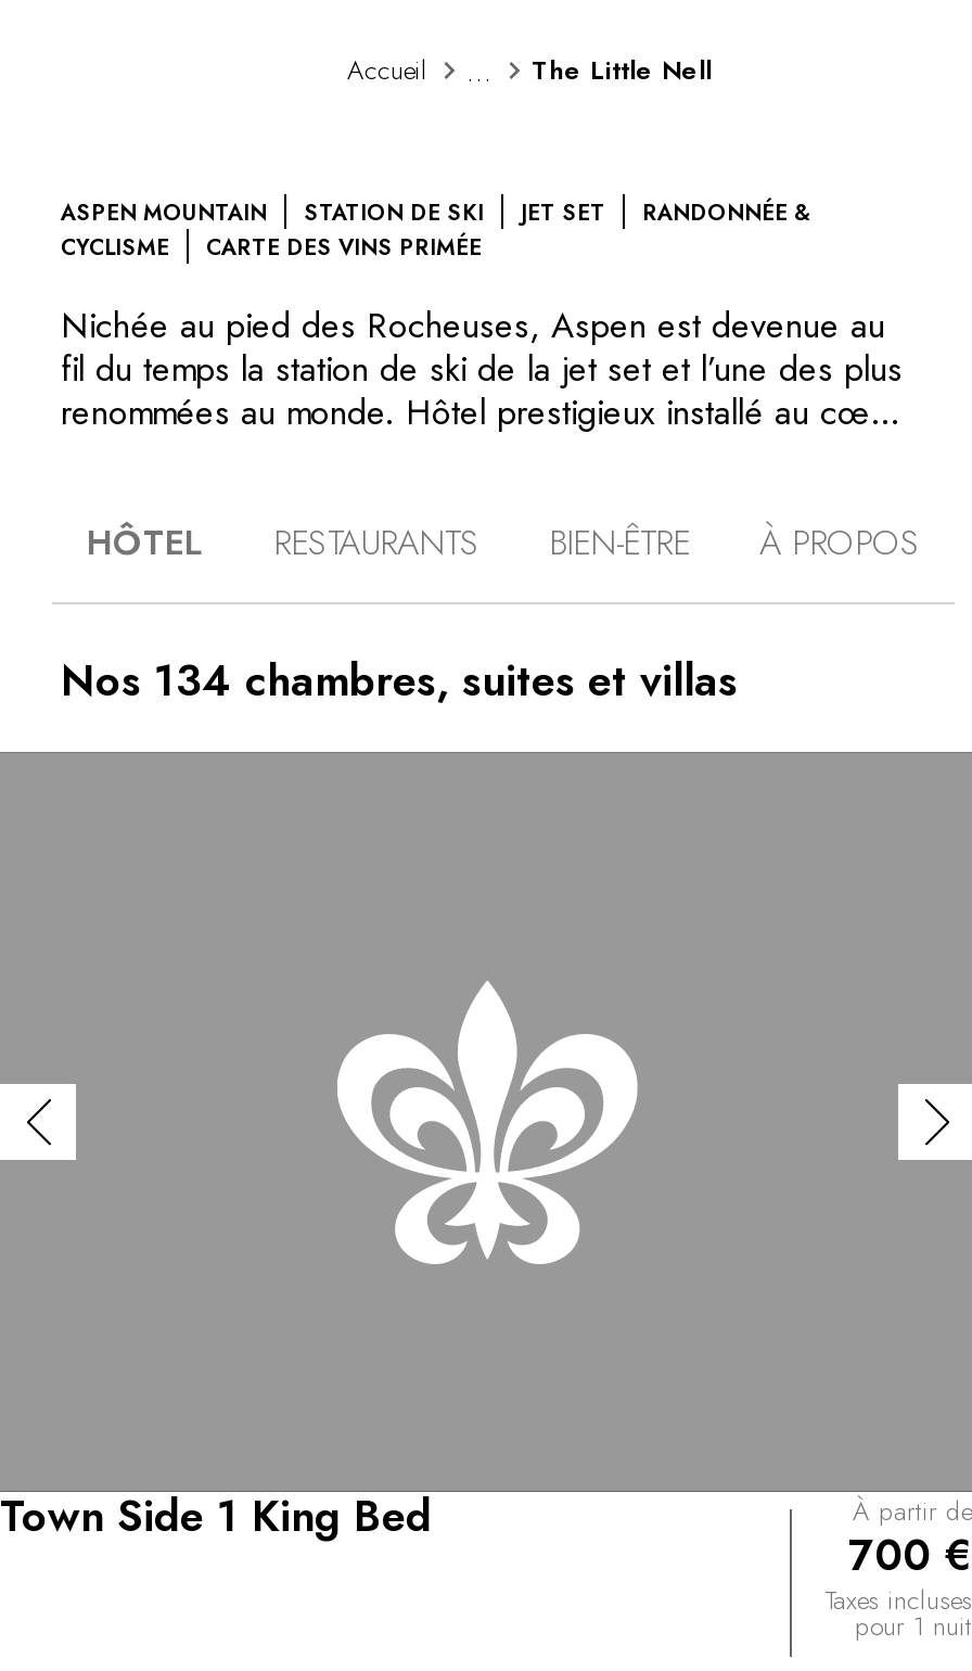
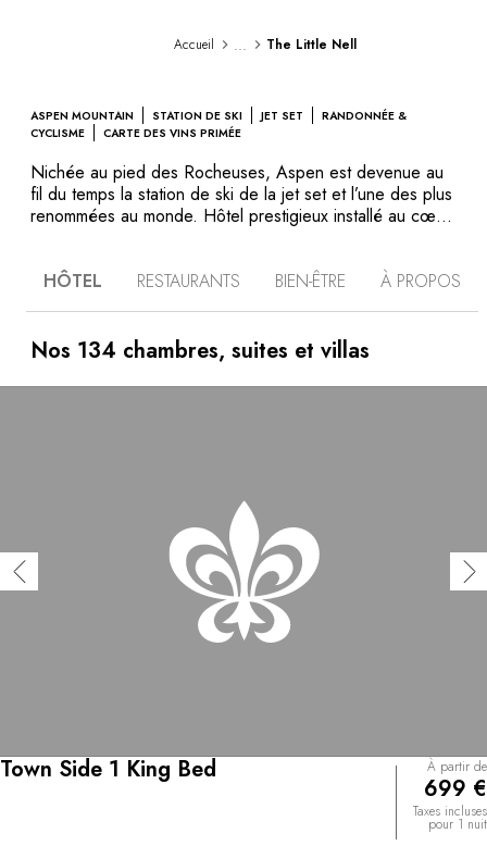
[848,1525,972,1587] 700 € -> [424,773,487,805] 699 €

